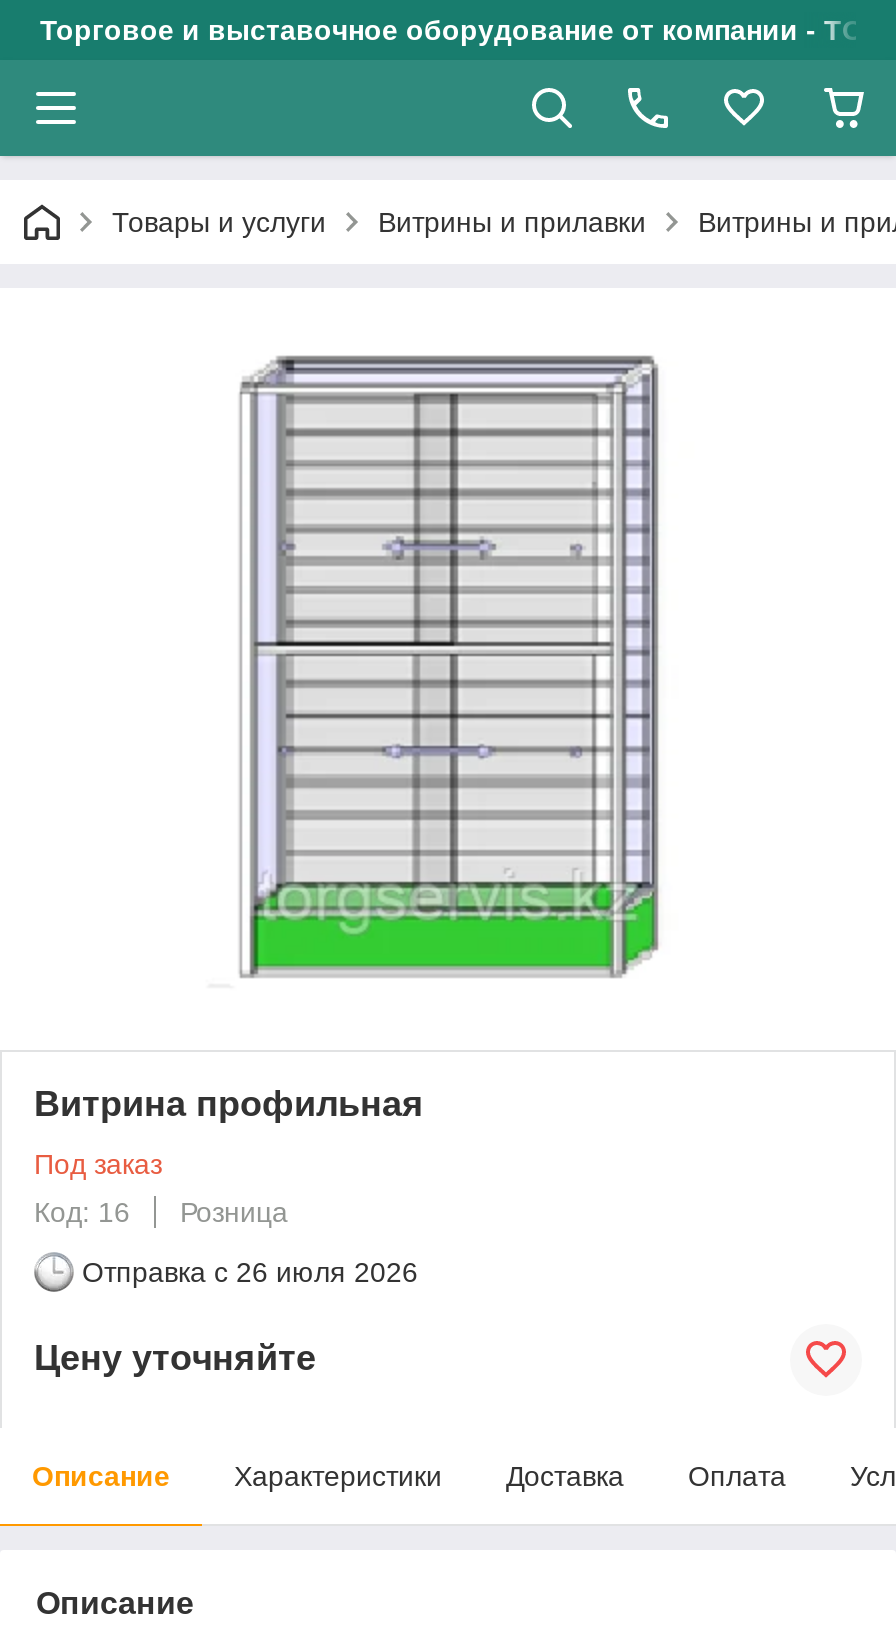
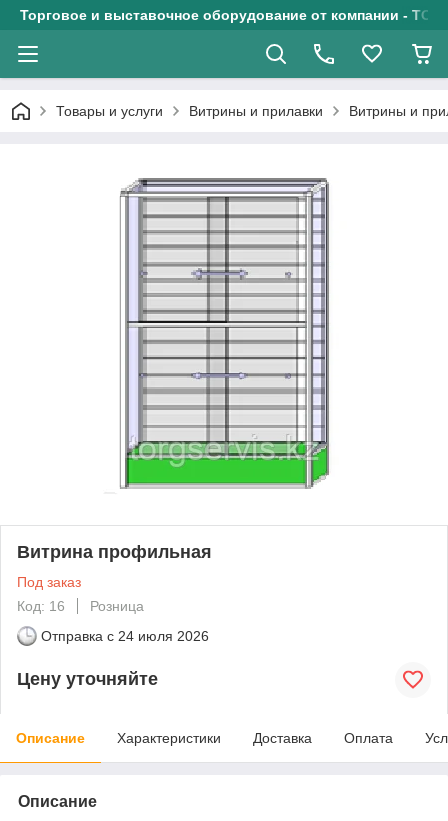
[82,1256,418,1288] Отправка с 26 июля 2026 -> [41,628,209,644] Отправка с 24 июля 2026

